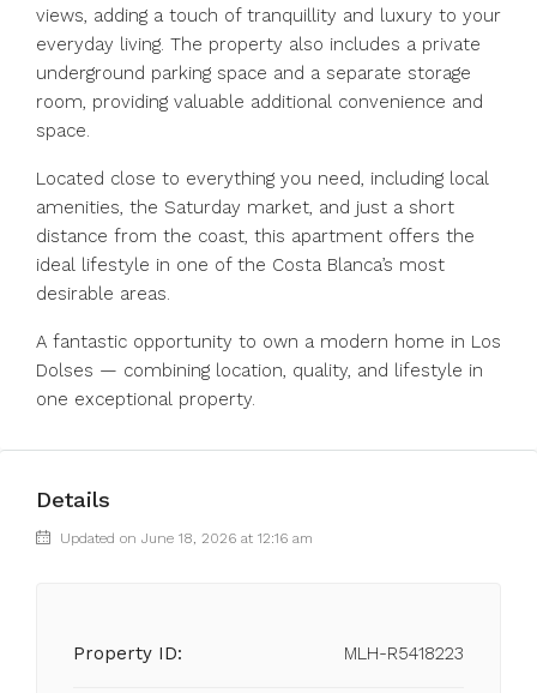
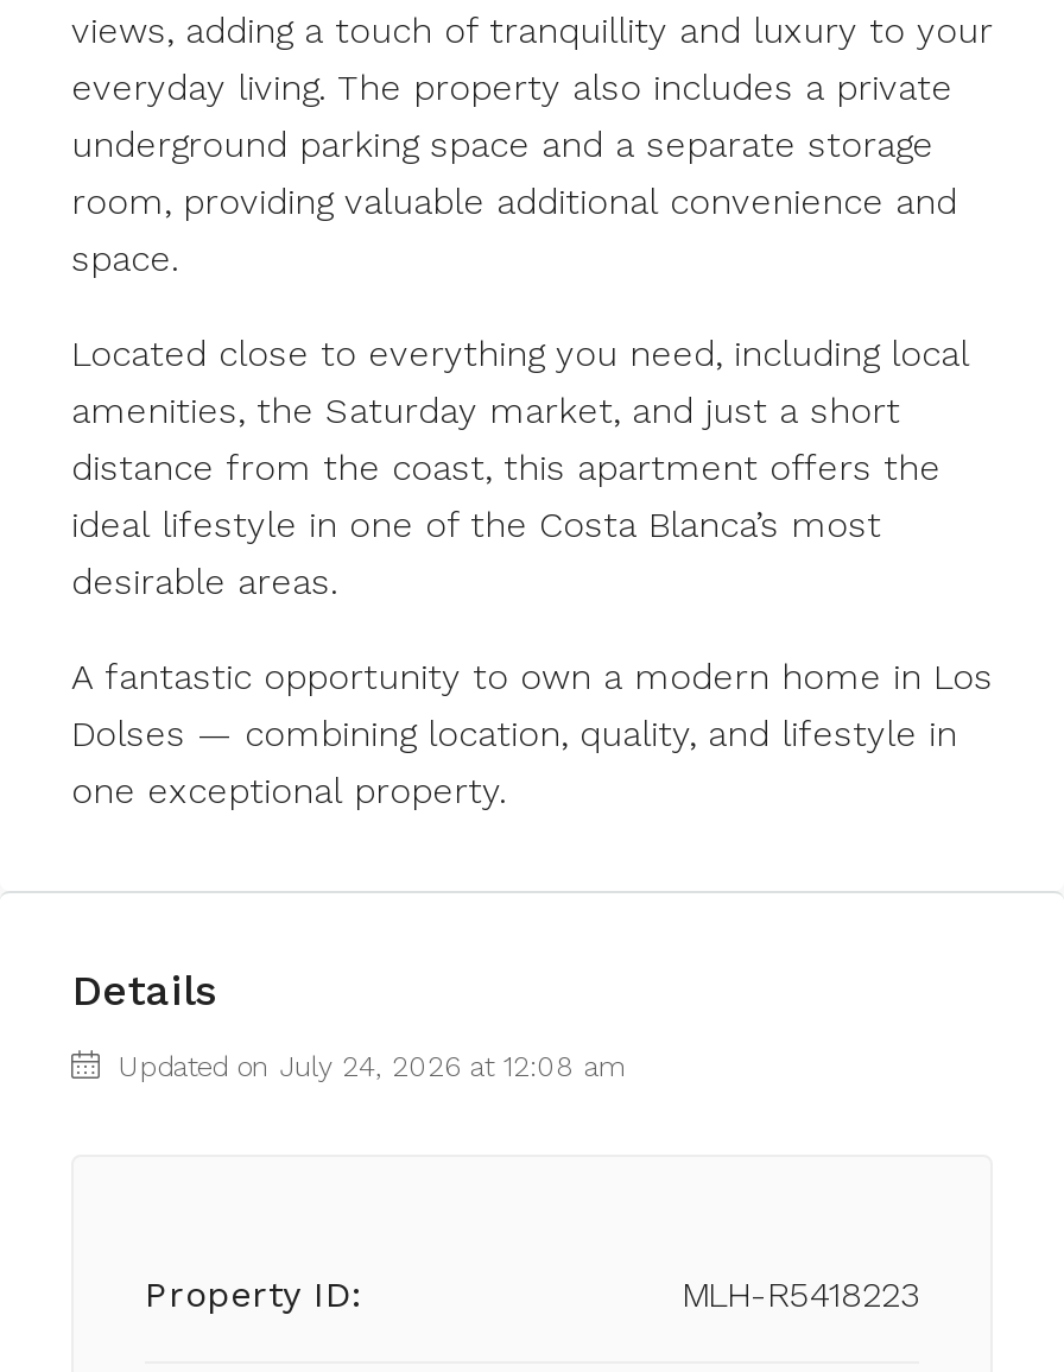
[55,530,313,547] Updated on June 18, 2026 at 12:16 am -> [109,1050,625,1083] Updated on July 24, 2026 at 12:08 am

